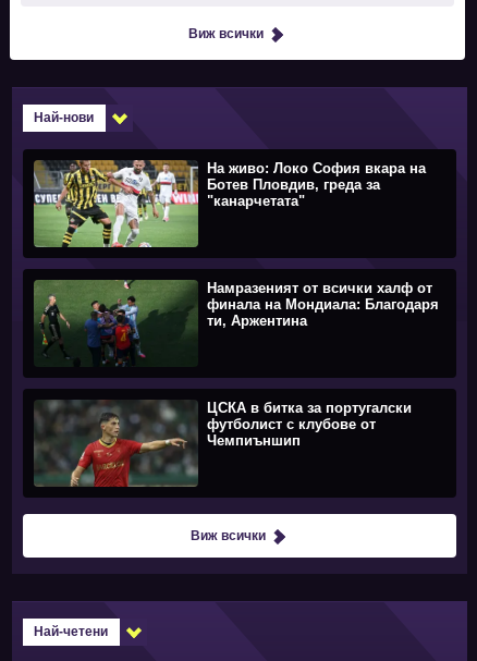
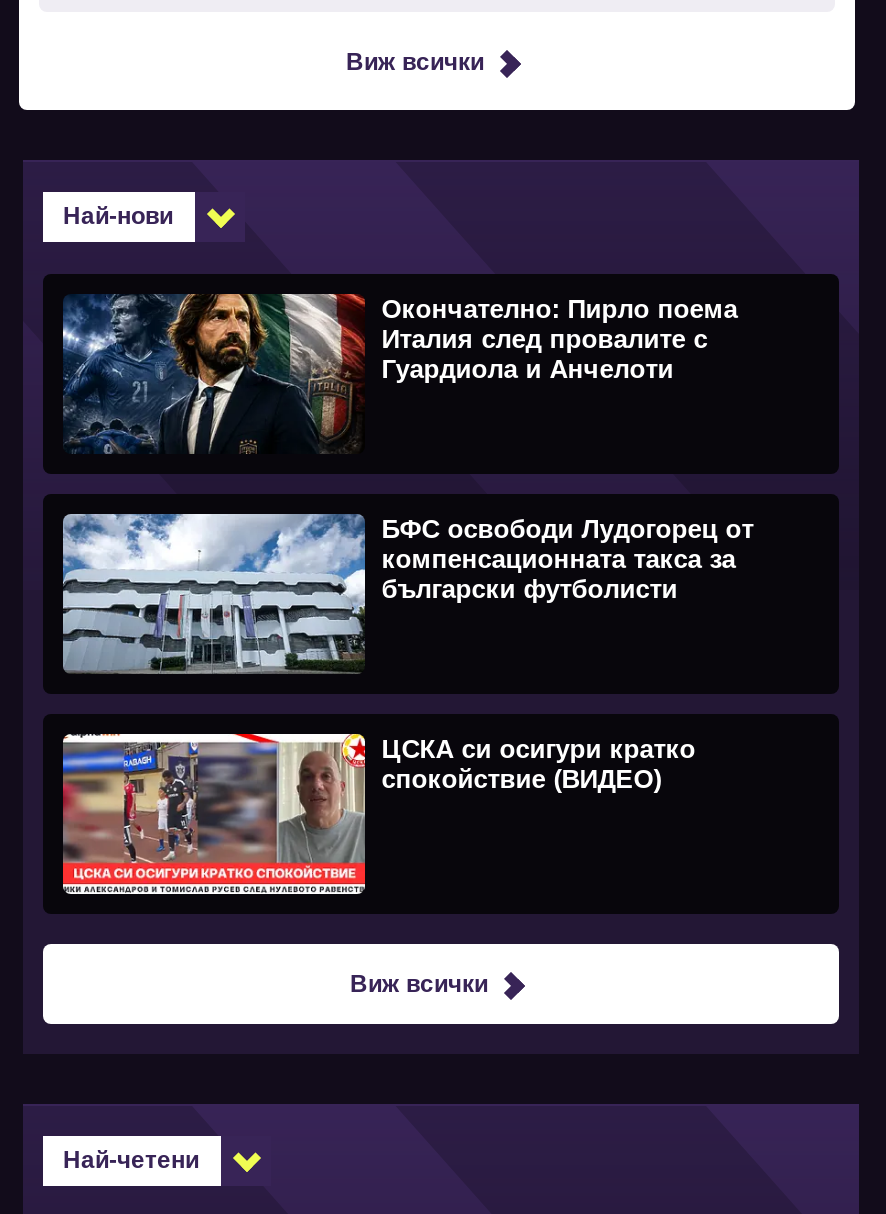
[33,159,426,248] [image] | На живо: Локо София вкара на | Ботев Пловдив, греда за | "канарчетата" -> [63,292,737,454] [image] | Окончателно: Пирло поема | Италия след провалите с | Гуардиола и Анчелоти
[34,280,439,367] [image] | Намразеният от всички халф от | финала на Мондиала: Благодаря | ти, Аржентина -> [61,512,753,676] [image] | БФС освободи Лудогорец от | компенсационната такса за | български футболисти
[34,400,412,487] [image] | ЦСКА в битка за португалски | футболист с клубове от | Чемпиъншип -> [61,732,695,896] [image] | ЦСКА си осигури кратко | спокойствие (ВИДЕО)

